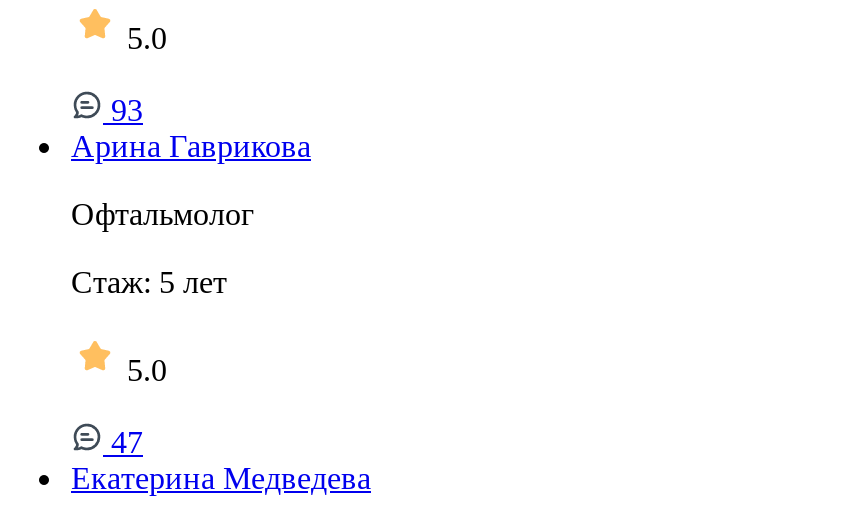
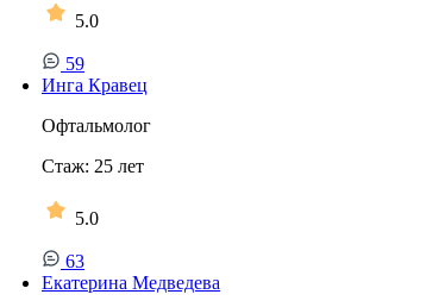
[71,94,311,164] 93 | Арина Гаврикова -> [42,54,148,96] 59 | Инга Кравец
[71,266,227,300] Стаж: 5 лет -> [42,156,144,176] Стаж: 25 лет
[111,426,143,460] 47 -> [65,251,84,272] 63

